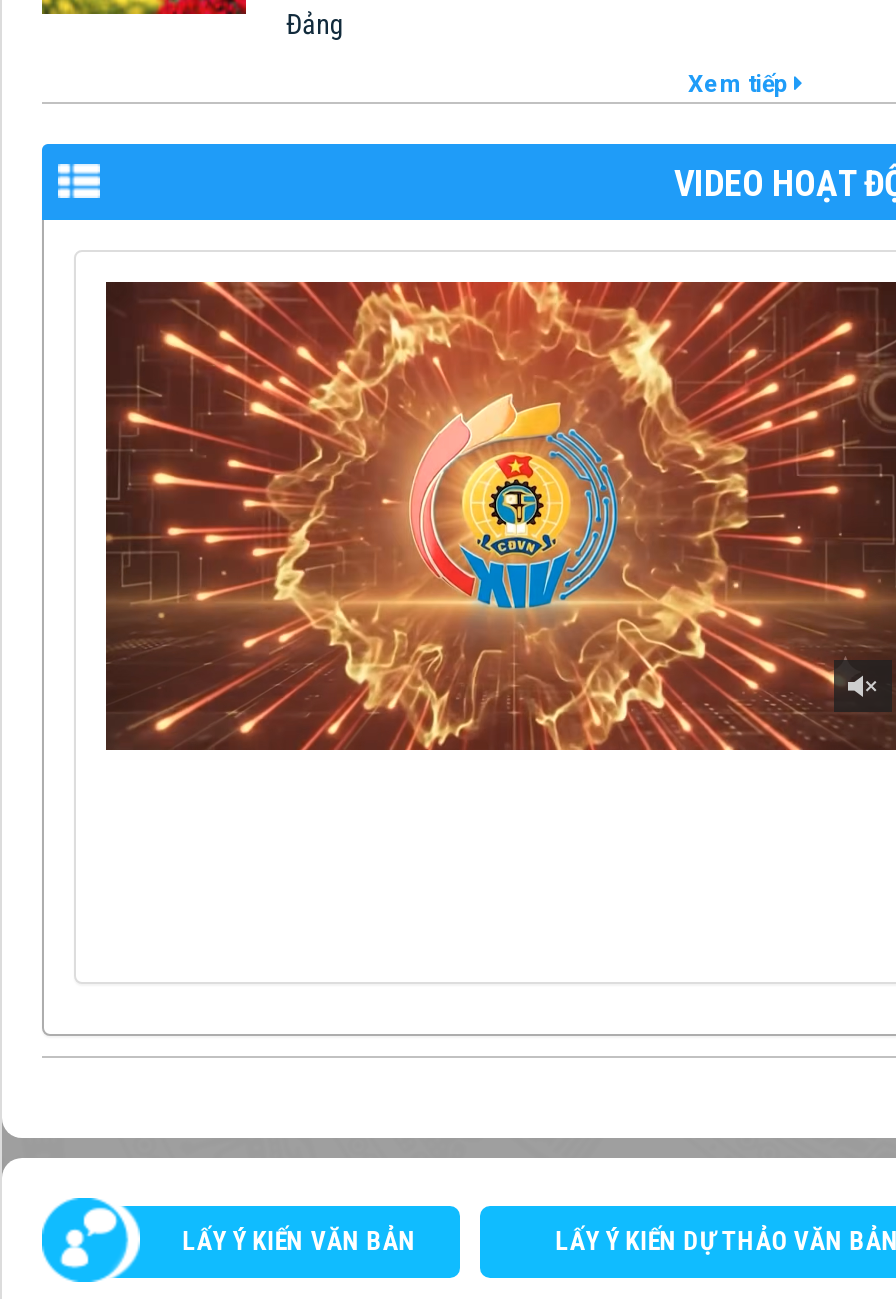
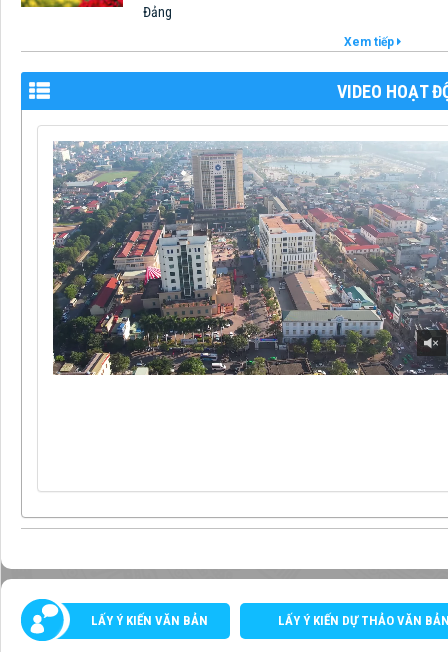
[104,280,890,752] [image] -> [52,140,445,376] [image]

